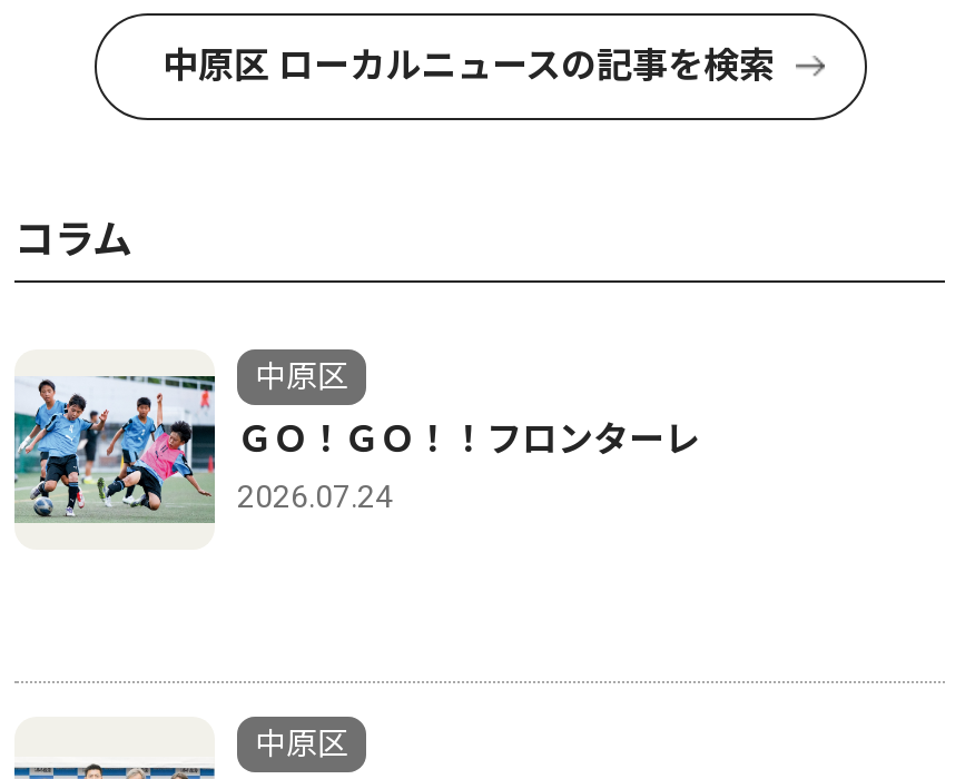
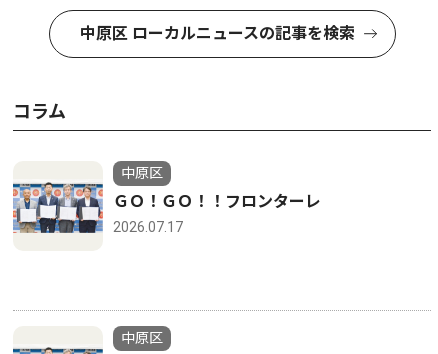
[12,374,393,525] [image] | 2026.07.24 -> [12,173,183,239] [image] | 2026.07.17

